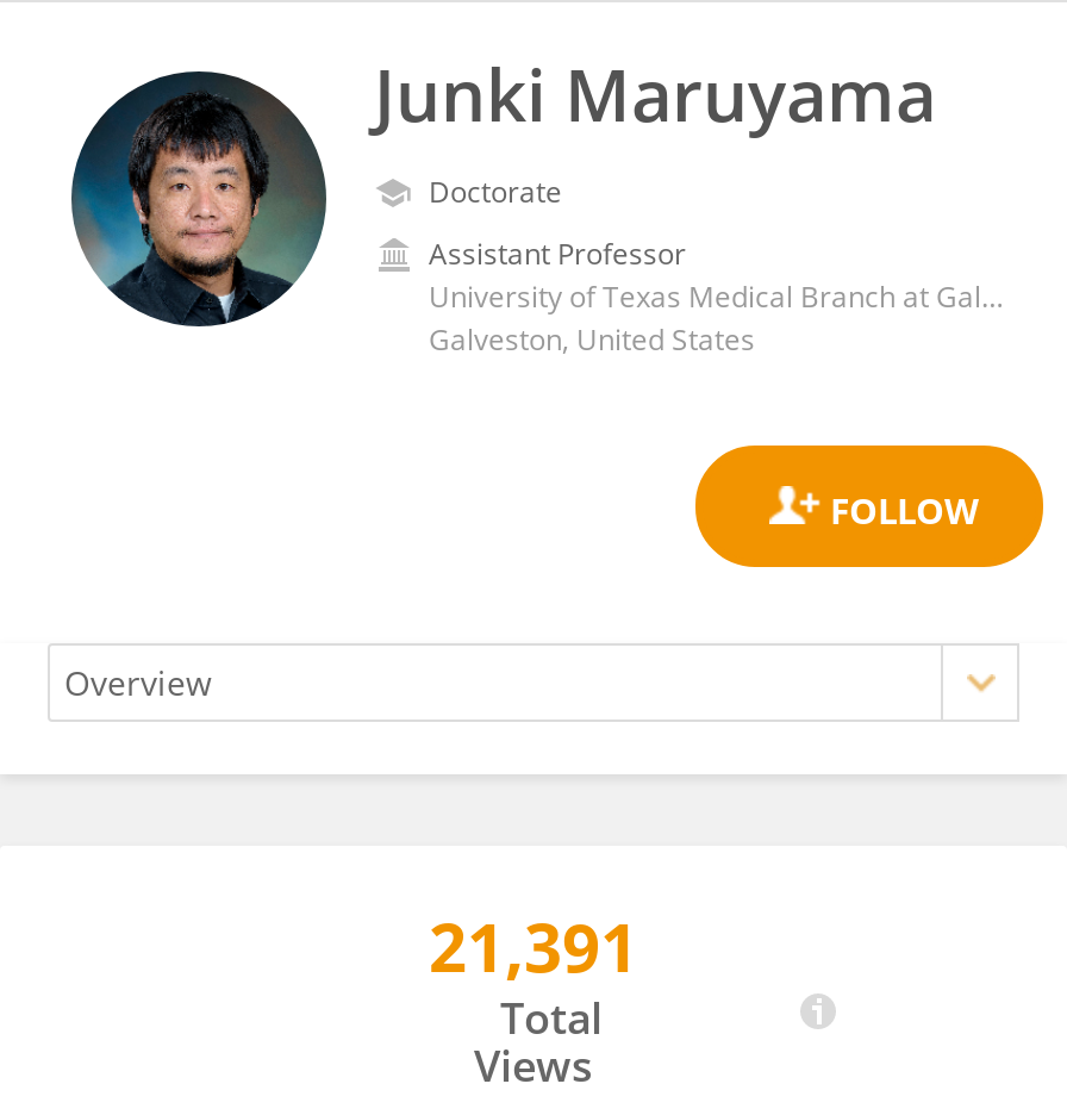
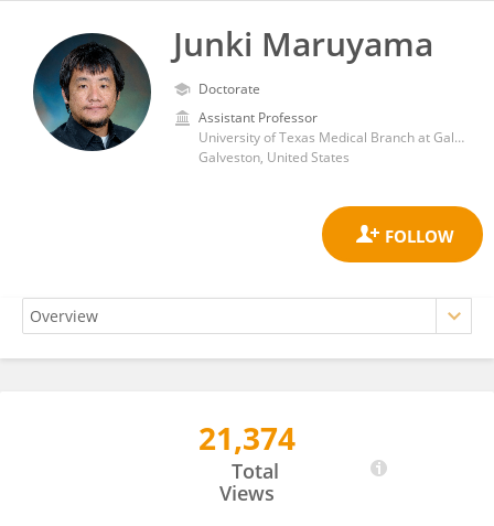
[429,901,638,991] 21,391 -> [198,417,296,459] 21,374

